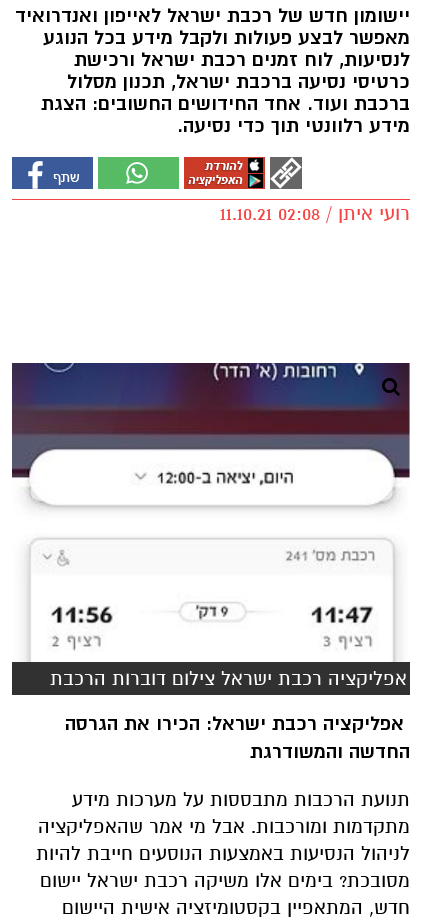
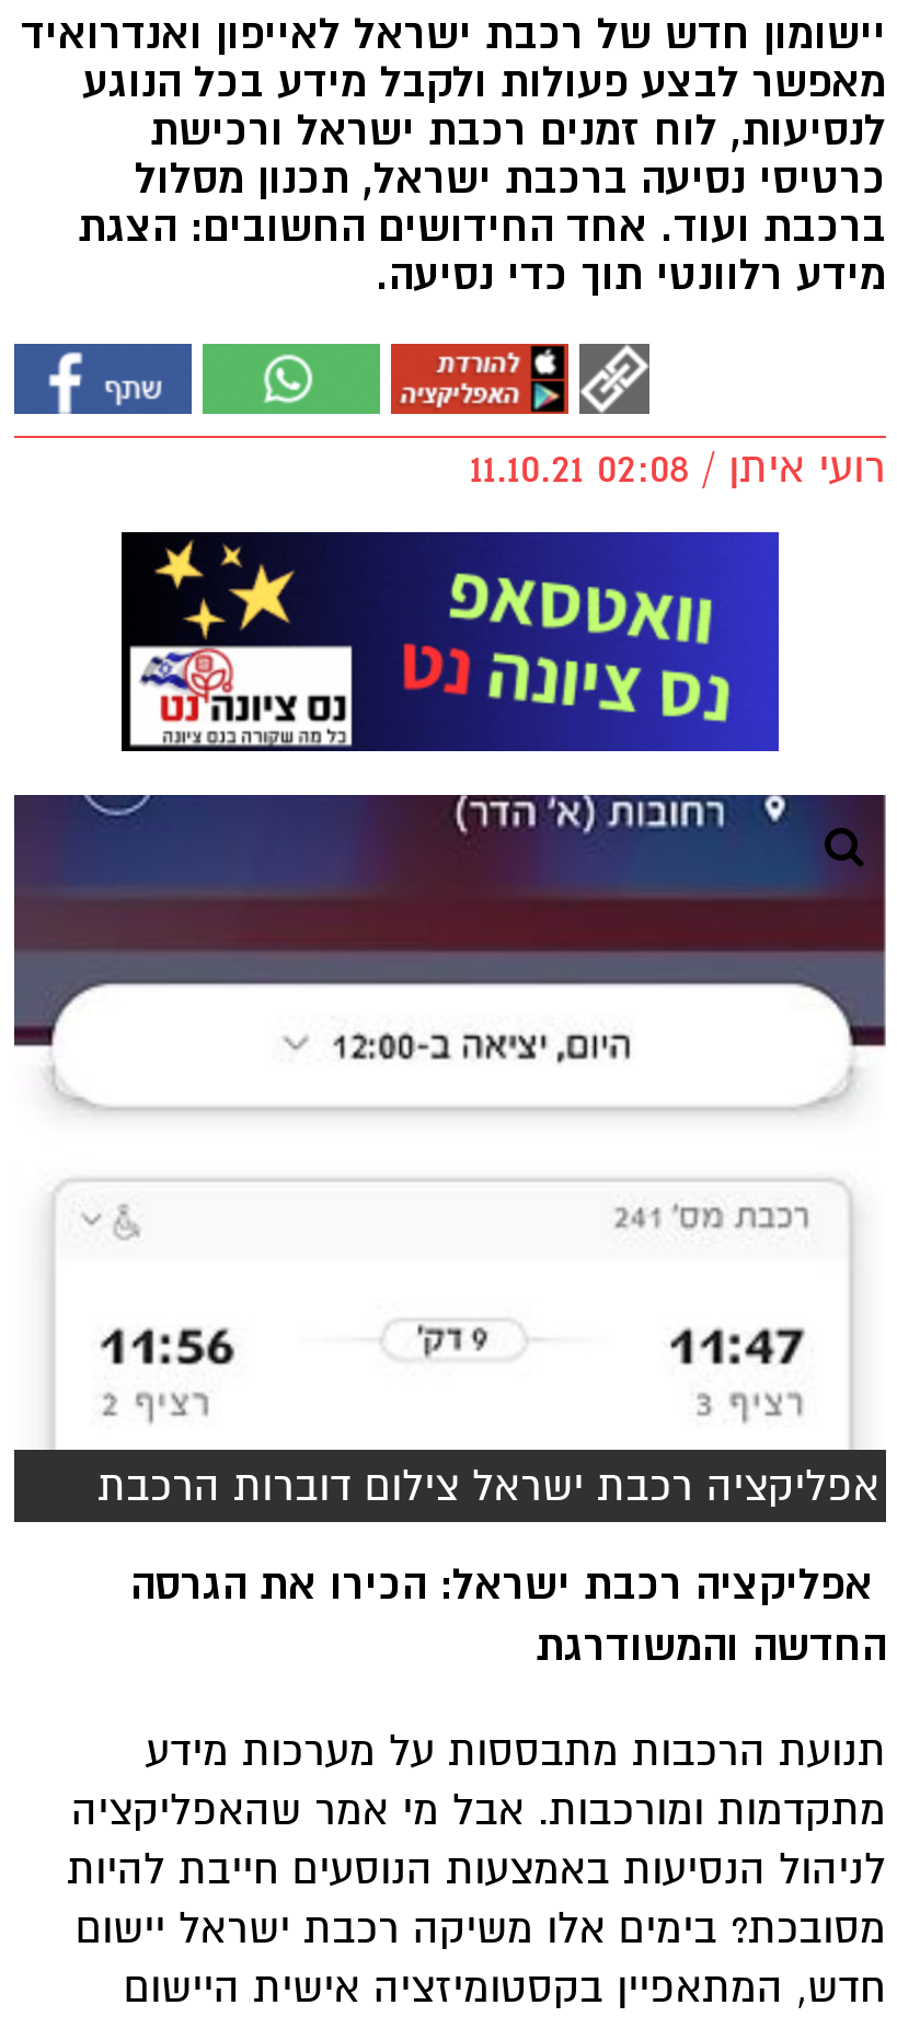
none -> [119,530,781,753] [image]

